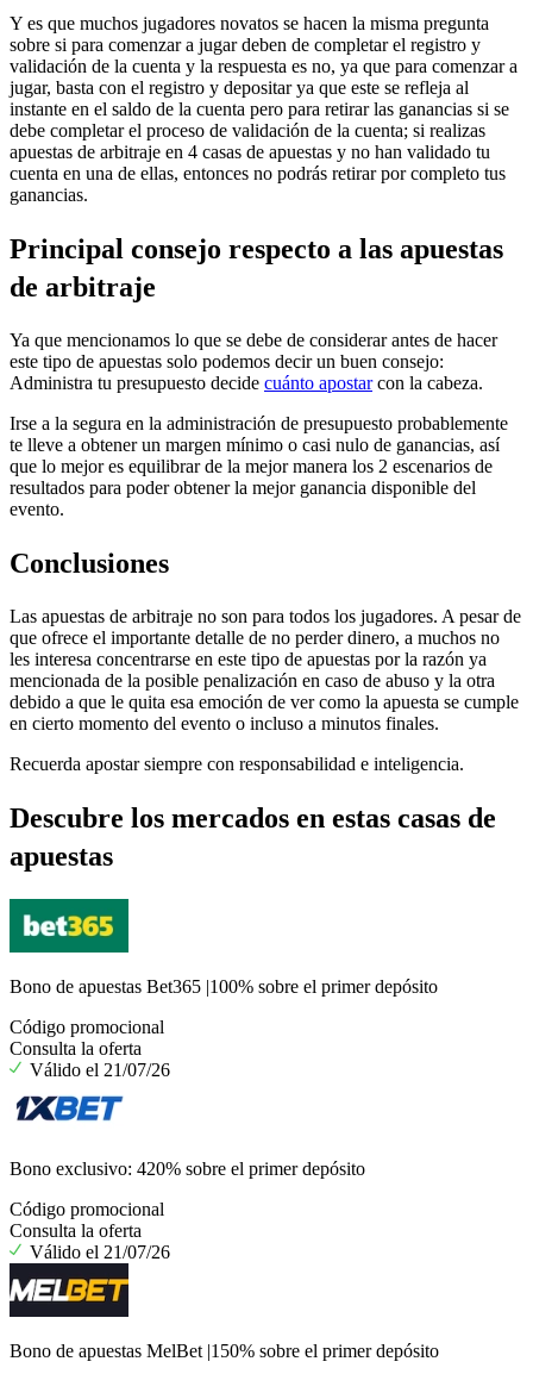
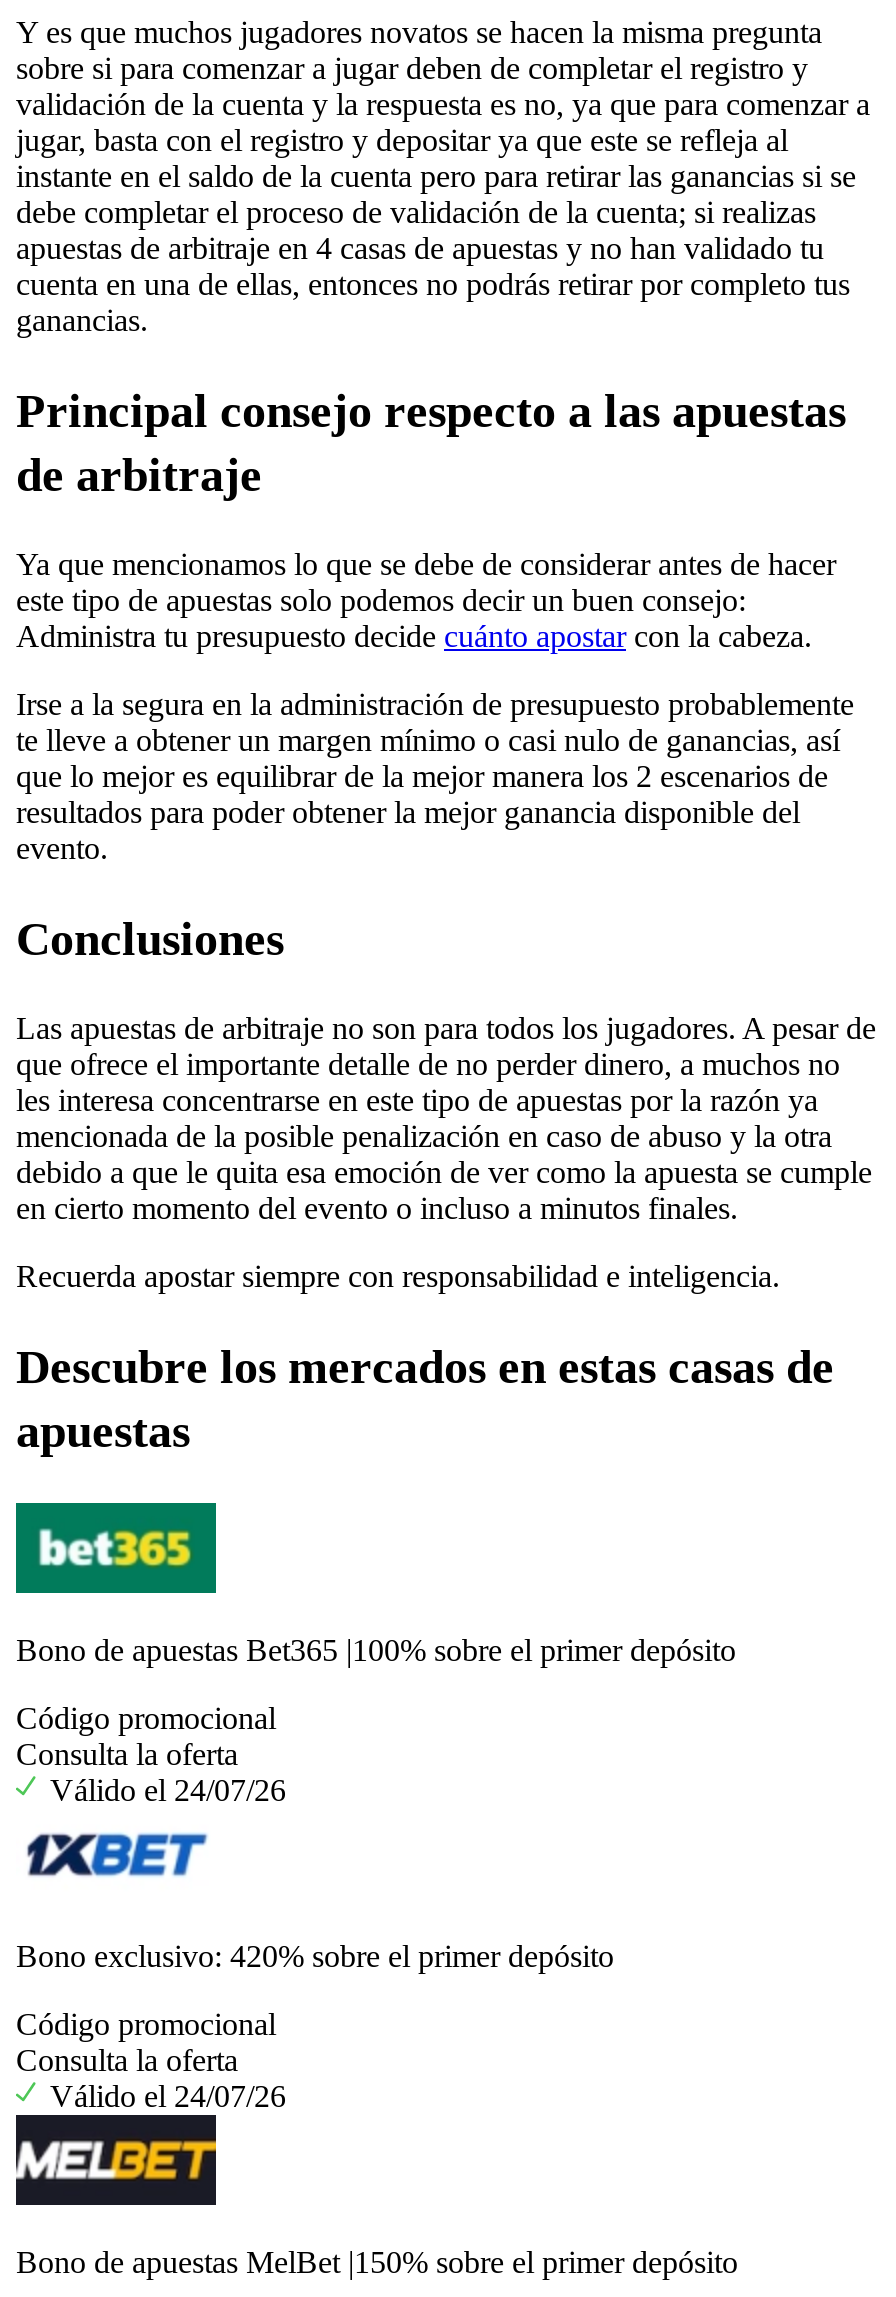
[30,1059,170,1079] Válido el 21/07/26 -> [50,1772,286,1806] Válido el 24/07/26
[30,1241,170,1262] Válido el 21/07/26 -> [50,2078,286,2112] Válido el 24/07/26

